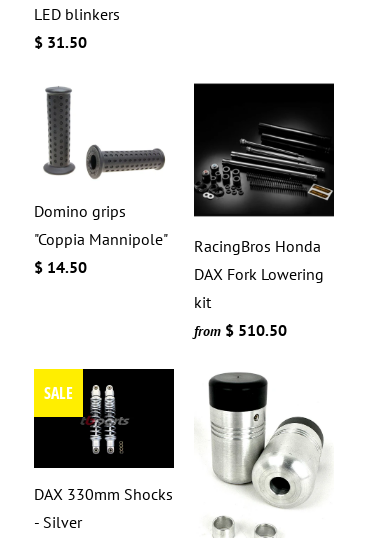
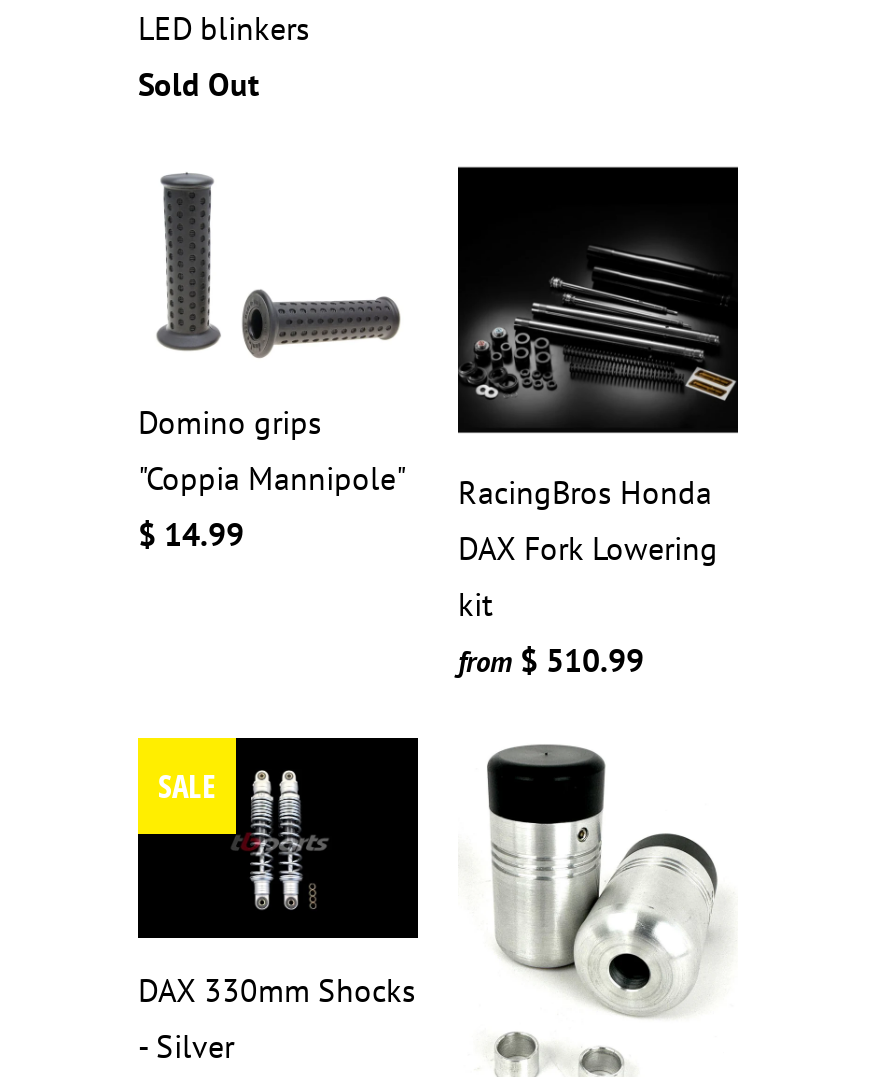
[34,32,87,52] $ 31.50 -> [138,64,260,104] Sold Out
[34,257,87,277] $ 14.50 -> [138,514,244,554] $ 14.99
[194,320,287,340] from $ 510.50 -> [458,640,644,680] from $ 510.99

